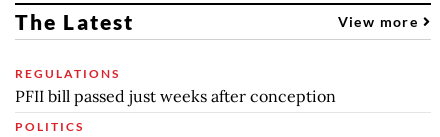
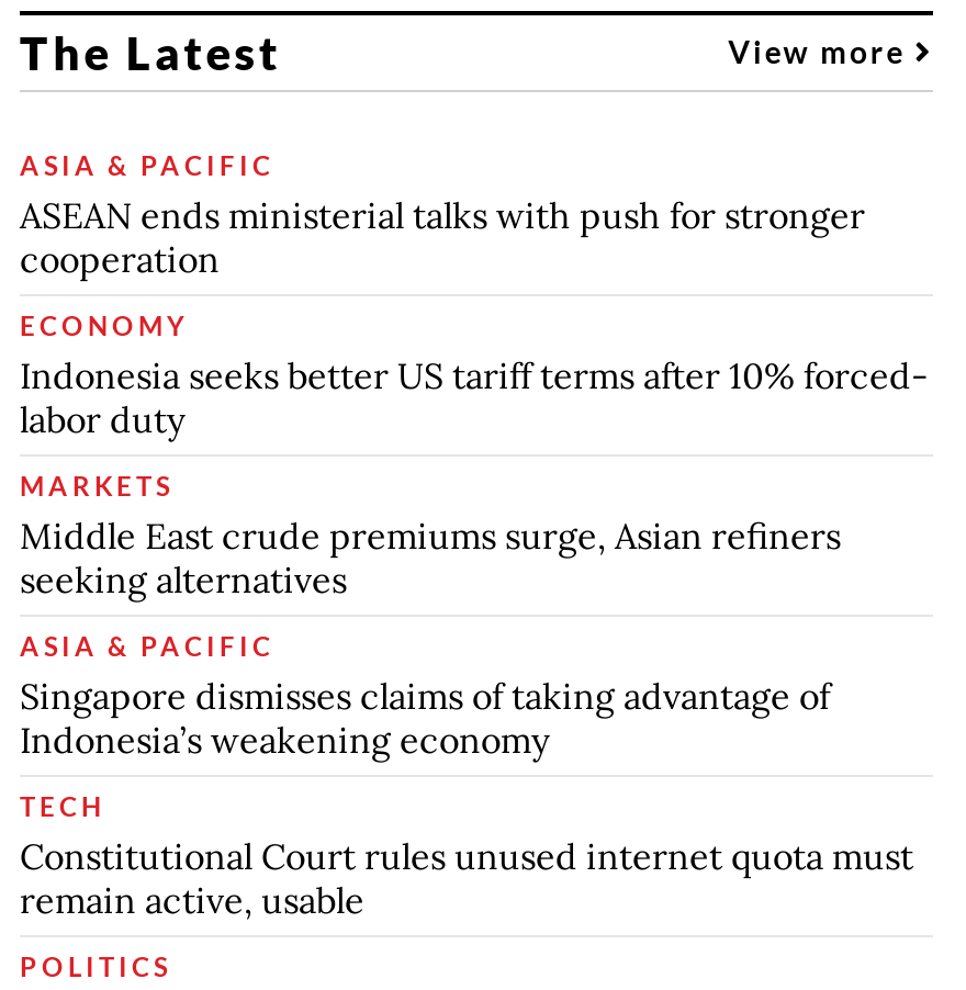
[15,66,336,106] REGULATIONS | PFII bill passed just weeks after conception -> [20,150,929,922] ASIA & PACIFIC | ASEAN ends ministerial talks with push for stronger | cooperation | ECONOMY | Indonesia seeks better US tariff terms after 10% forced- | labor duty | MARKETS | Middle East crude premiums surge, Asian refiners | seeking alternatives | ASIA & PACIFIC | Singapore dismisses claims of taking advantage of | Indonesia’s weakening economy | TECH | Constitutional Court rules unused internet quota must | remain active, usable

